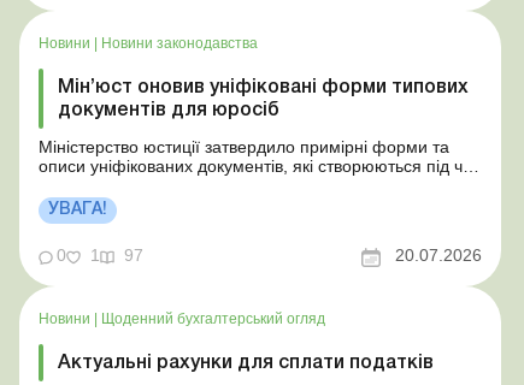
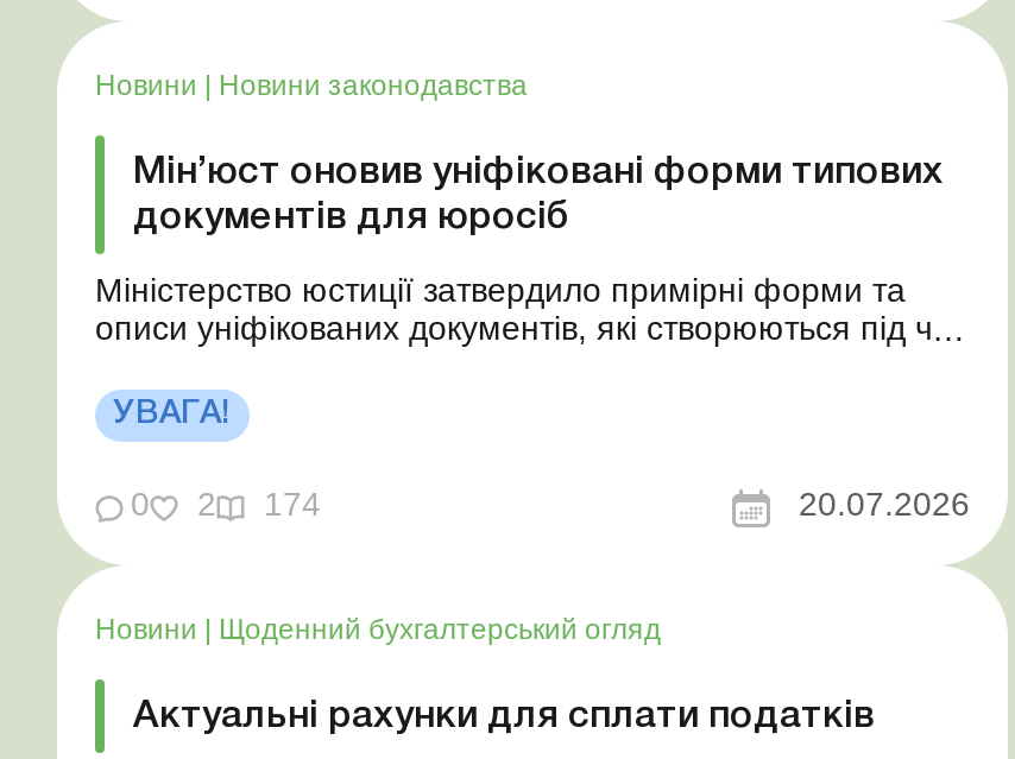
[90,246,100,265] 1 -> [197,486,216,524] 2
[124,246,143,265] 97 -> [264,486,321,524] 174

